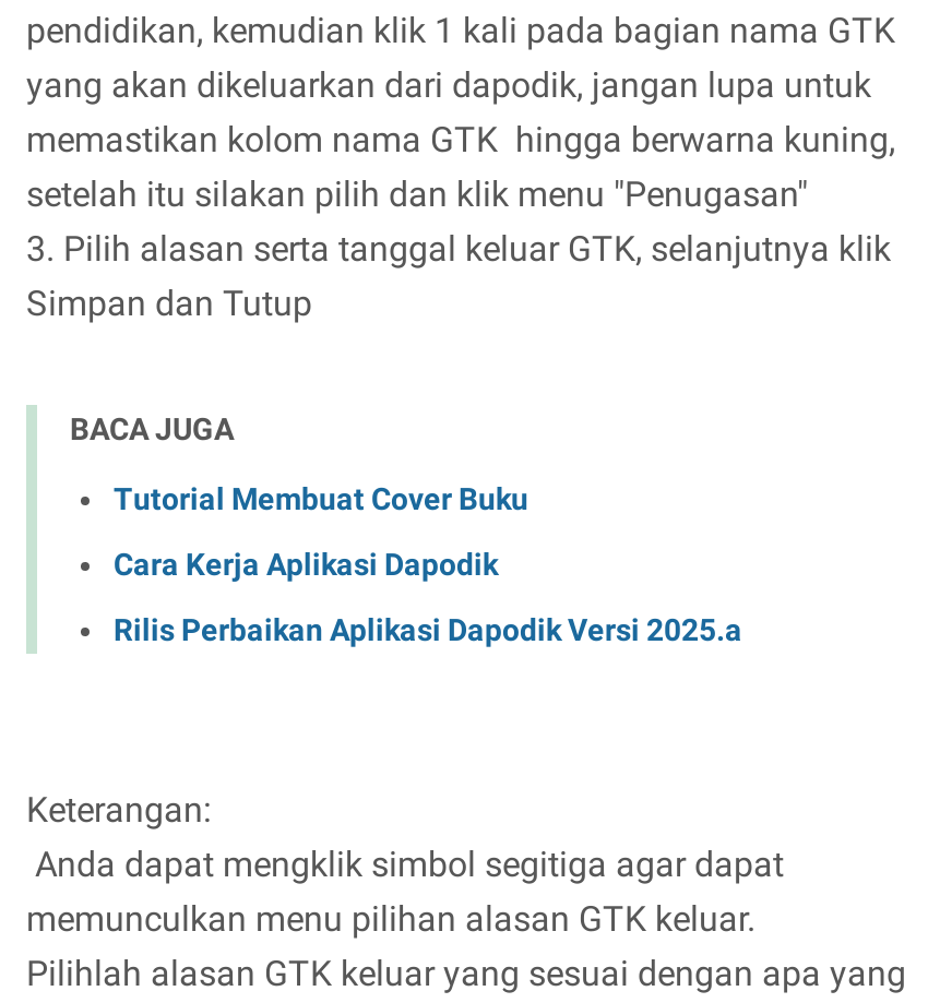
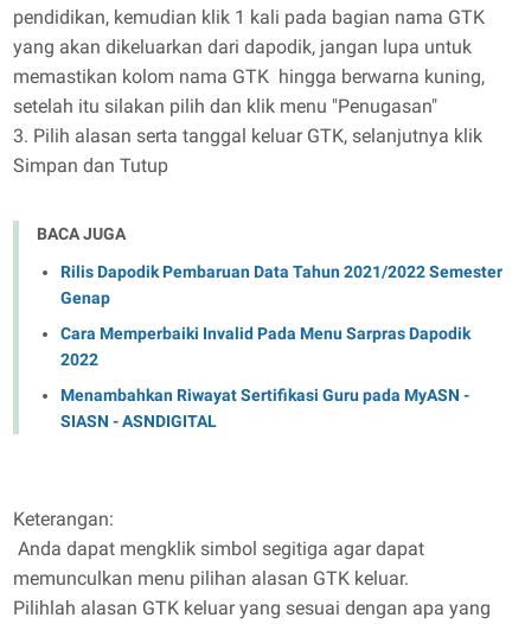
[114,480,528,515] Tutorial Membuat Cover Buku -> [60,262,502,307] Rilis Dapodik Pembaruan Data Tahun 2021/2022 Semester | Genap
[114,546,498,581] Cara Kerja Aplikasi Dapodik -> [60,323,470,368] Cara Memperbaiki Invalid Pada Menu Sarpras Dapodik | 2022
[114,611,742,646] Rilis Perbaikan Aplikasi Dapodik Versi 2025.a -> [60,385,469,430] Menambahkan Riwayat Sertifikasi Guru pada MyASN - | SIASN - ASNDIGITAL

